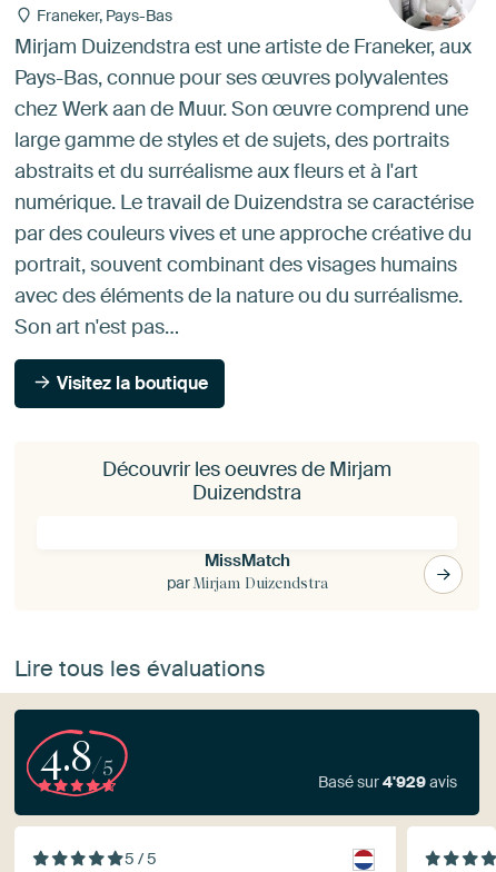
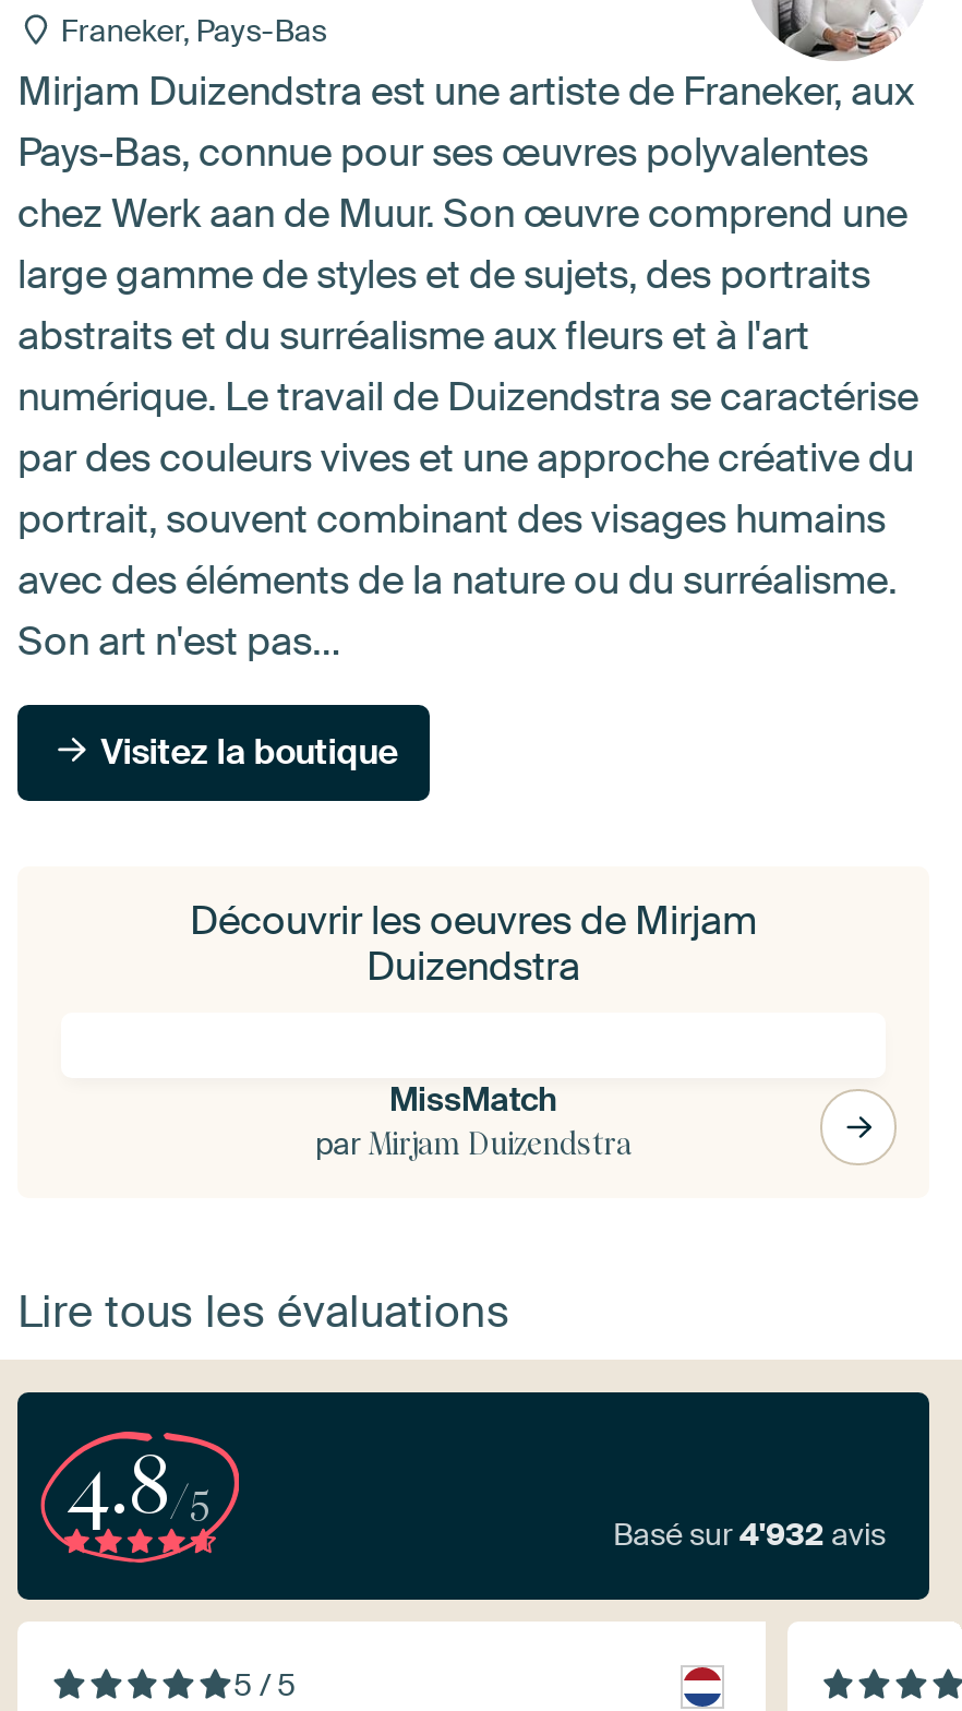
[318,772,457,792] Basé sur4'929 avis -> [613,1515,886,1554] Basé sur4'932 avis

